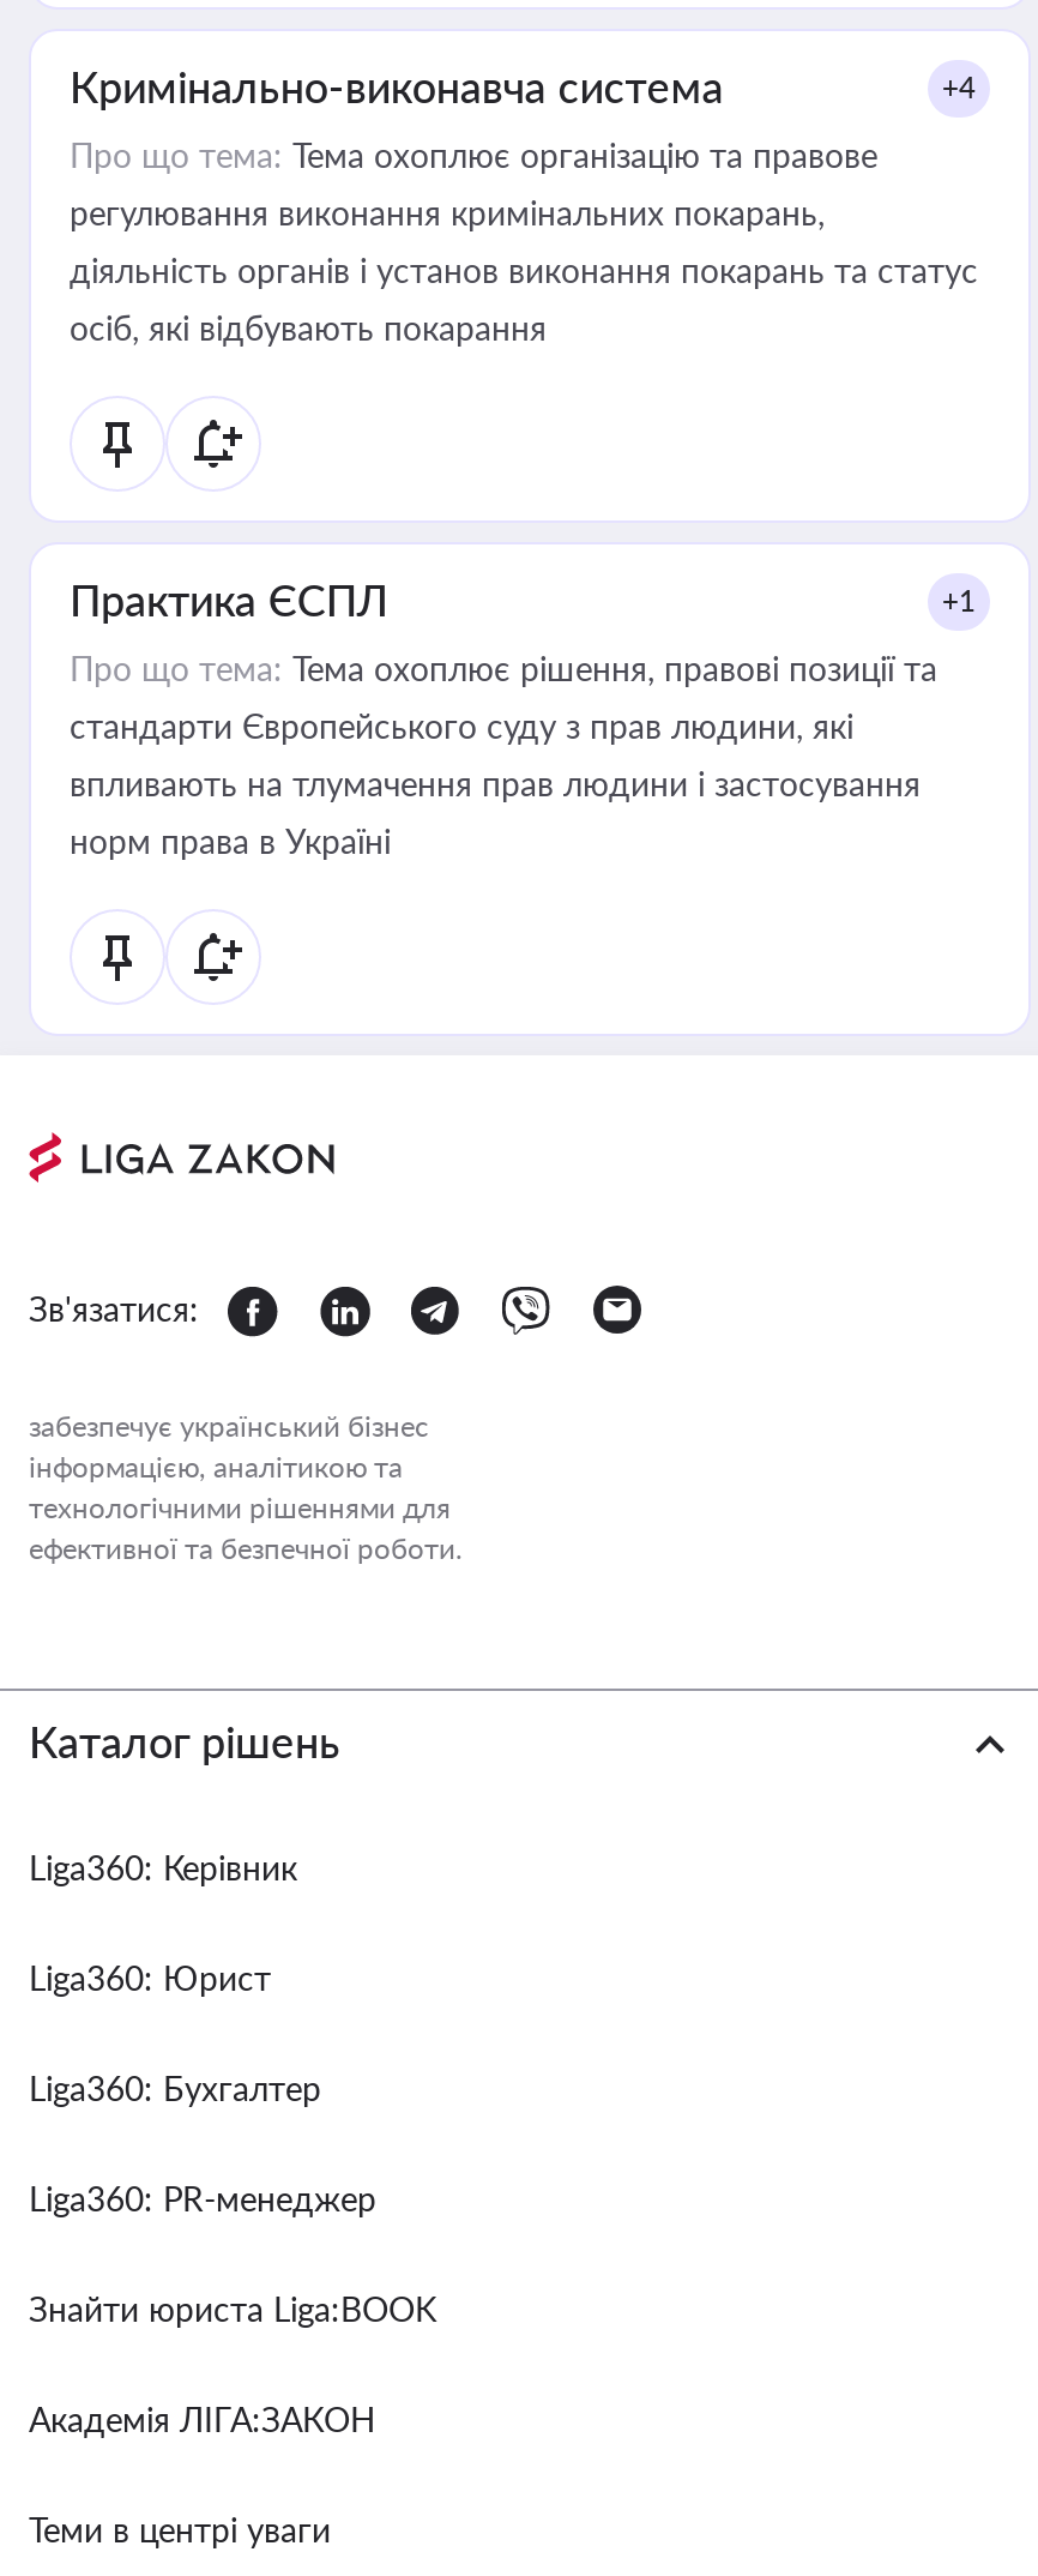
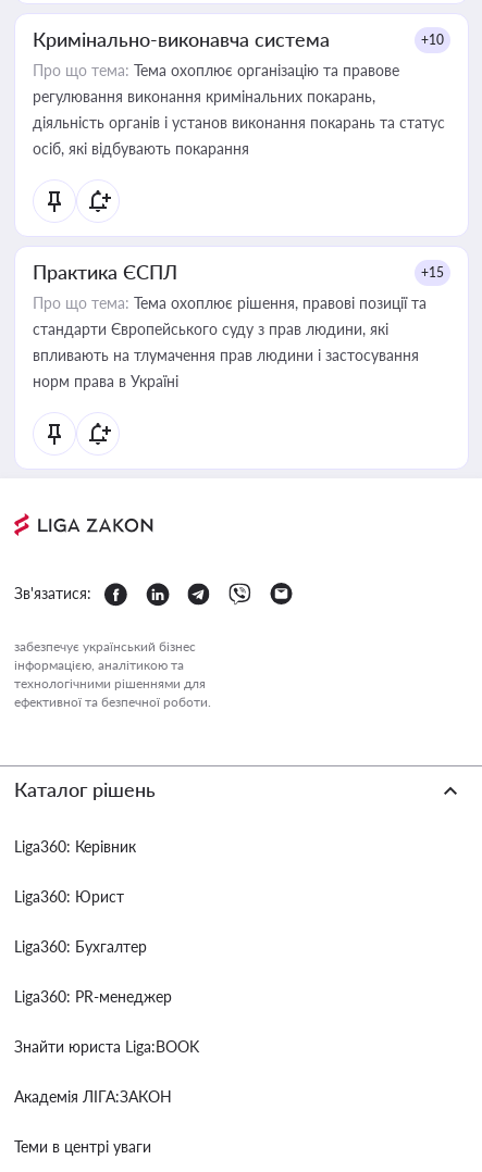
[942,70,976,106] +4 -> [421,32,444,48] +10
[942,583,976,619] +1 -> [421,264,444,280] +15

